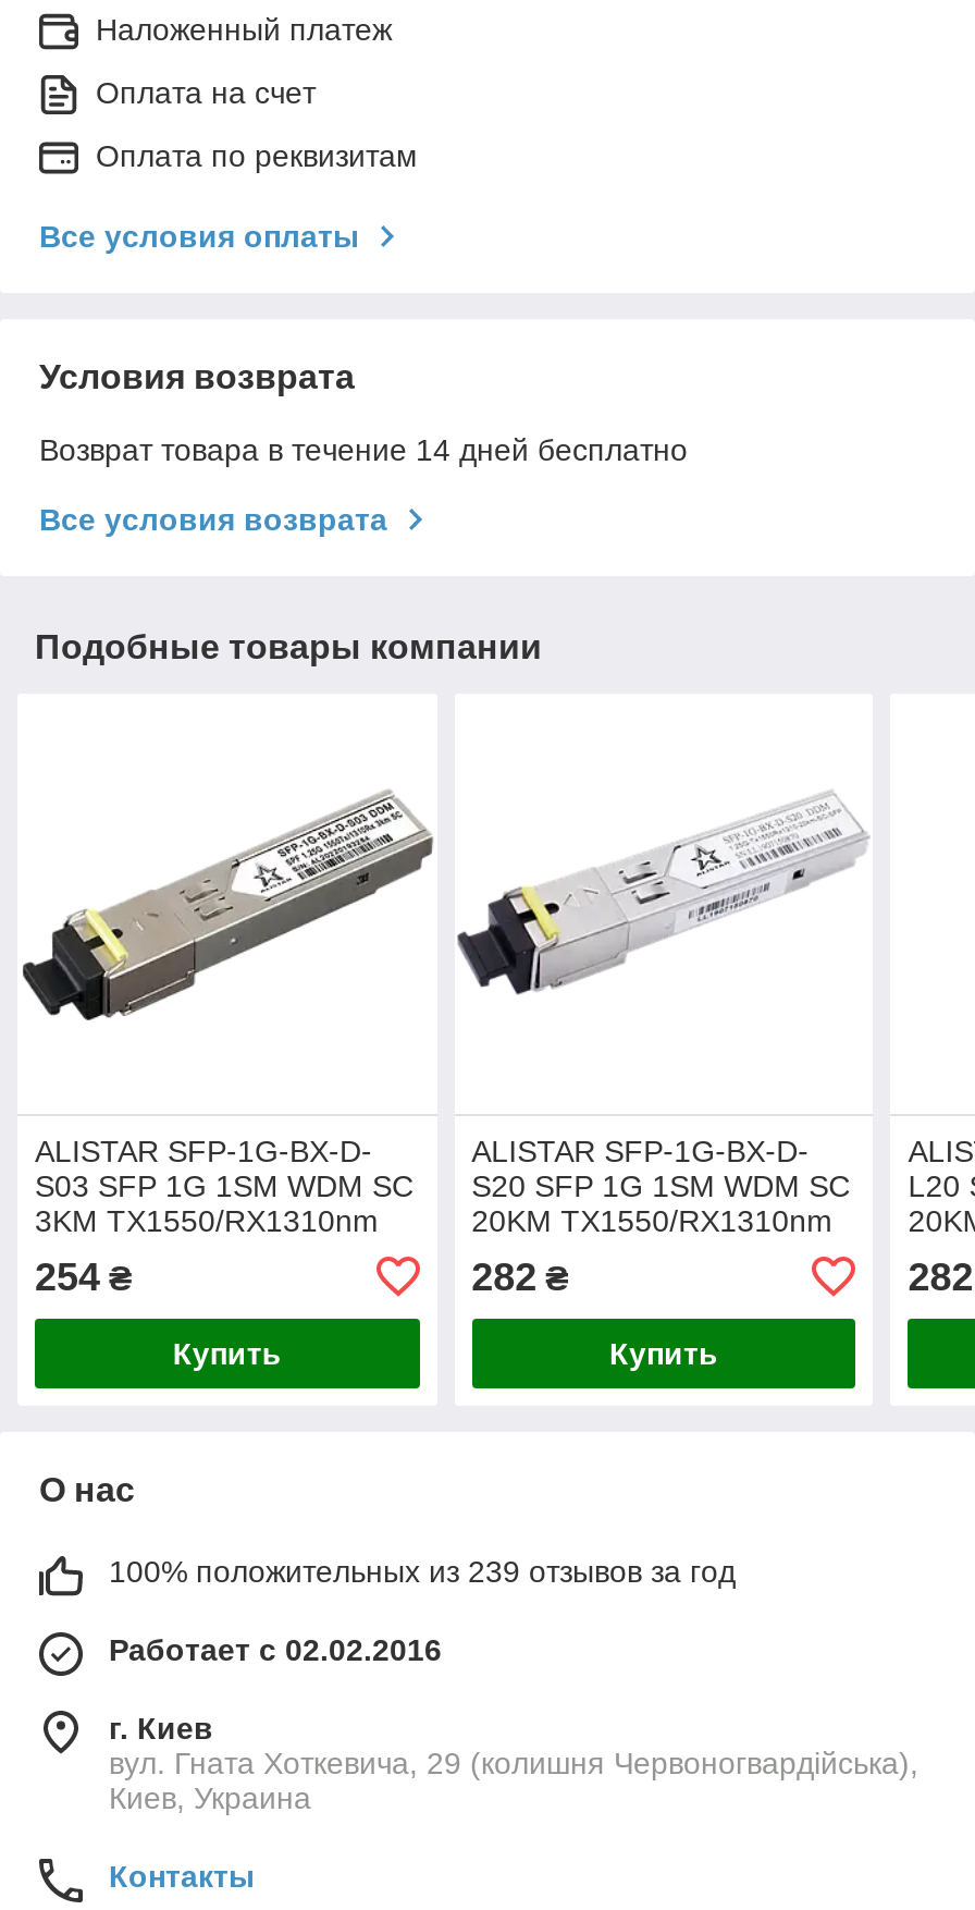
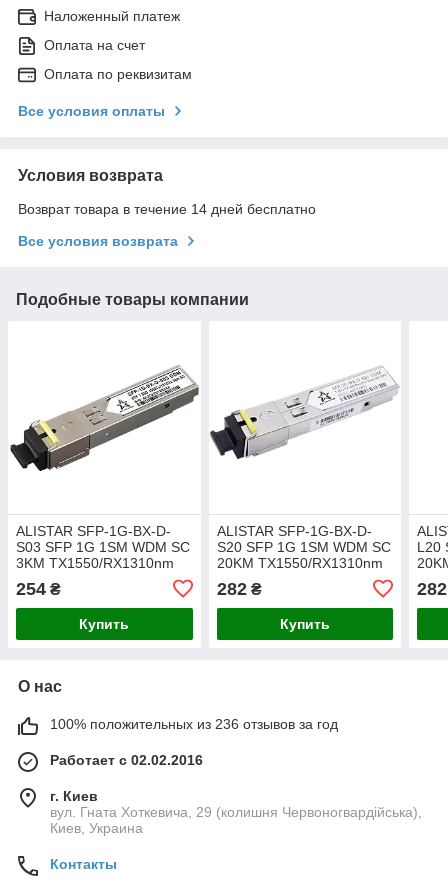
[109,1553,736,1588] 100% положительных из 239 отзывов за год -> [50,716,338,732] 100% положительных из 236 отзывов за год

